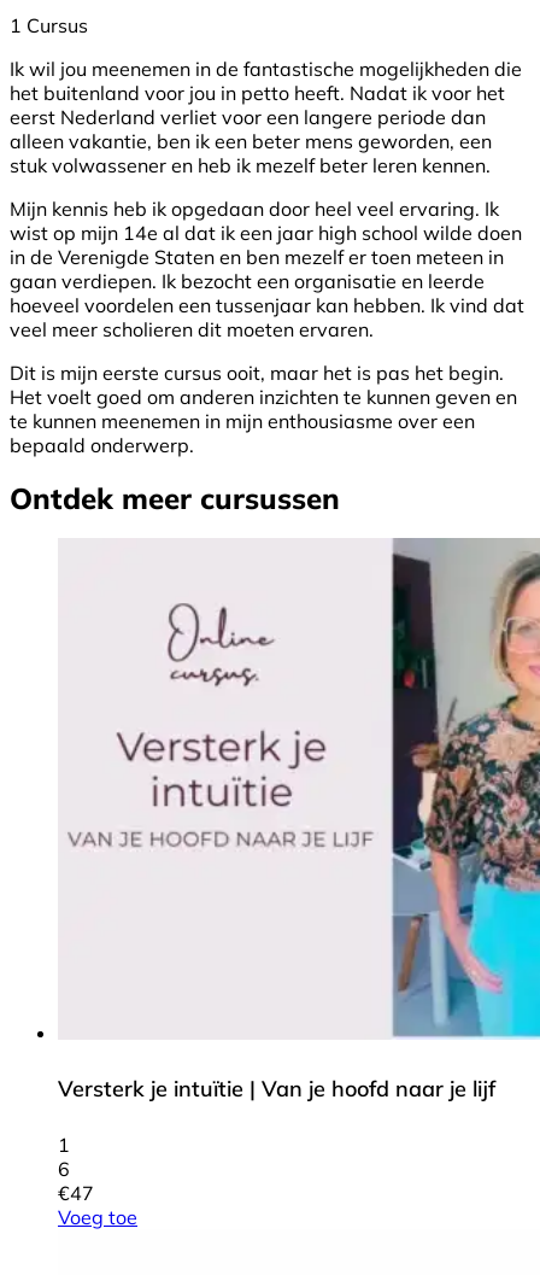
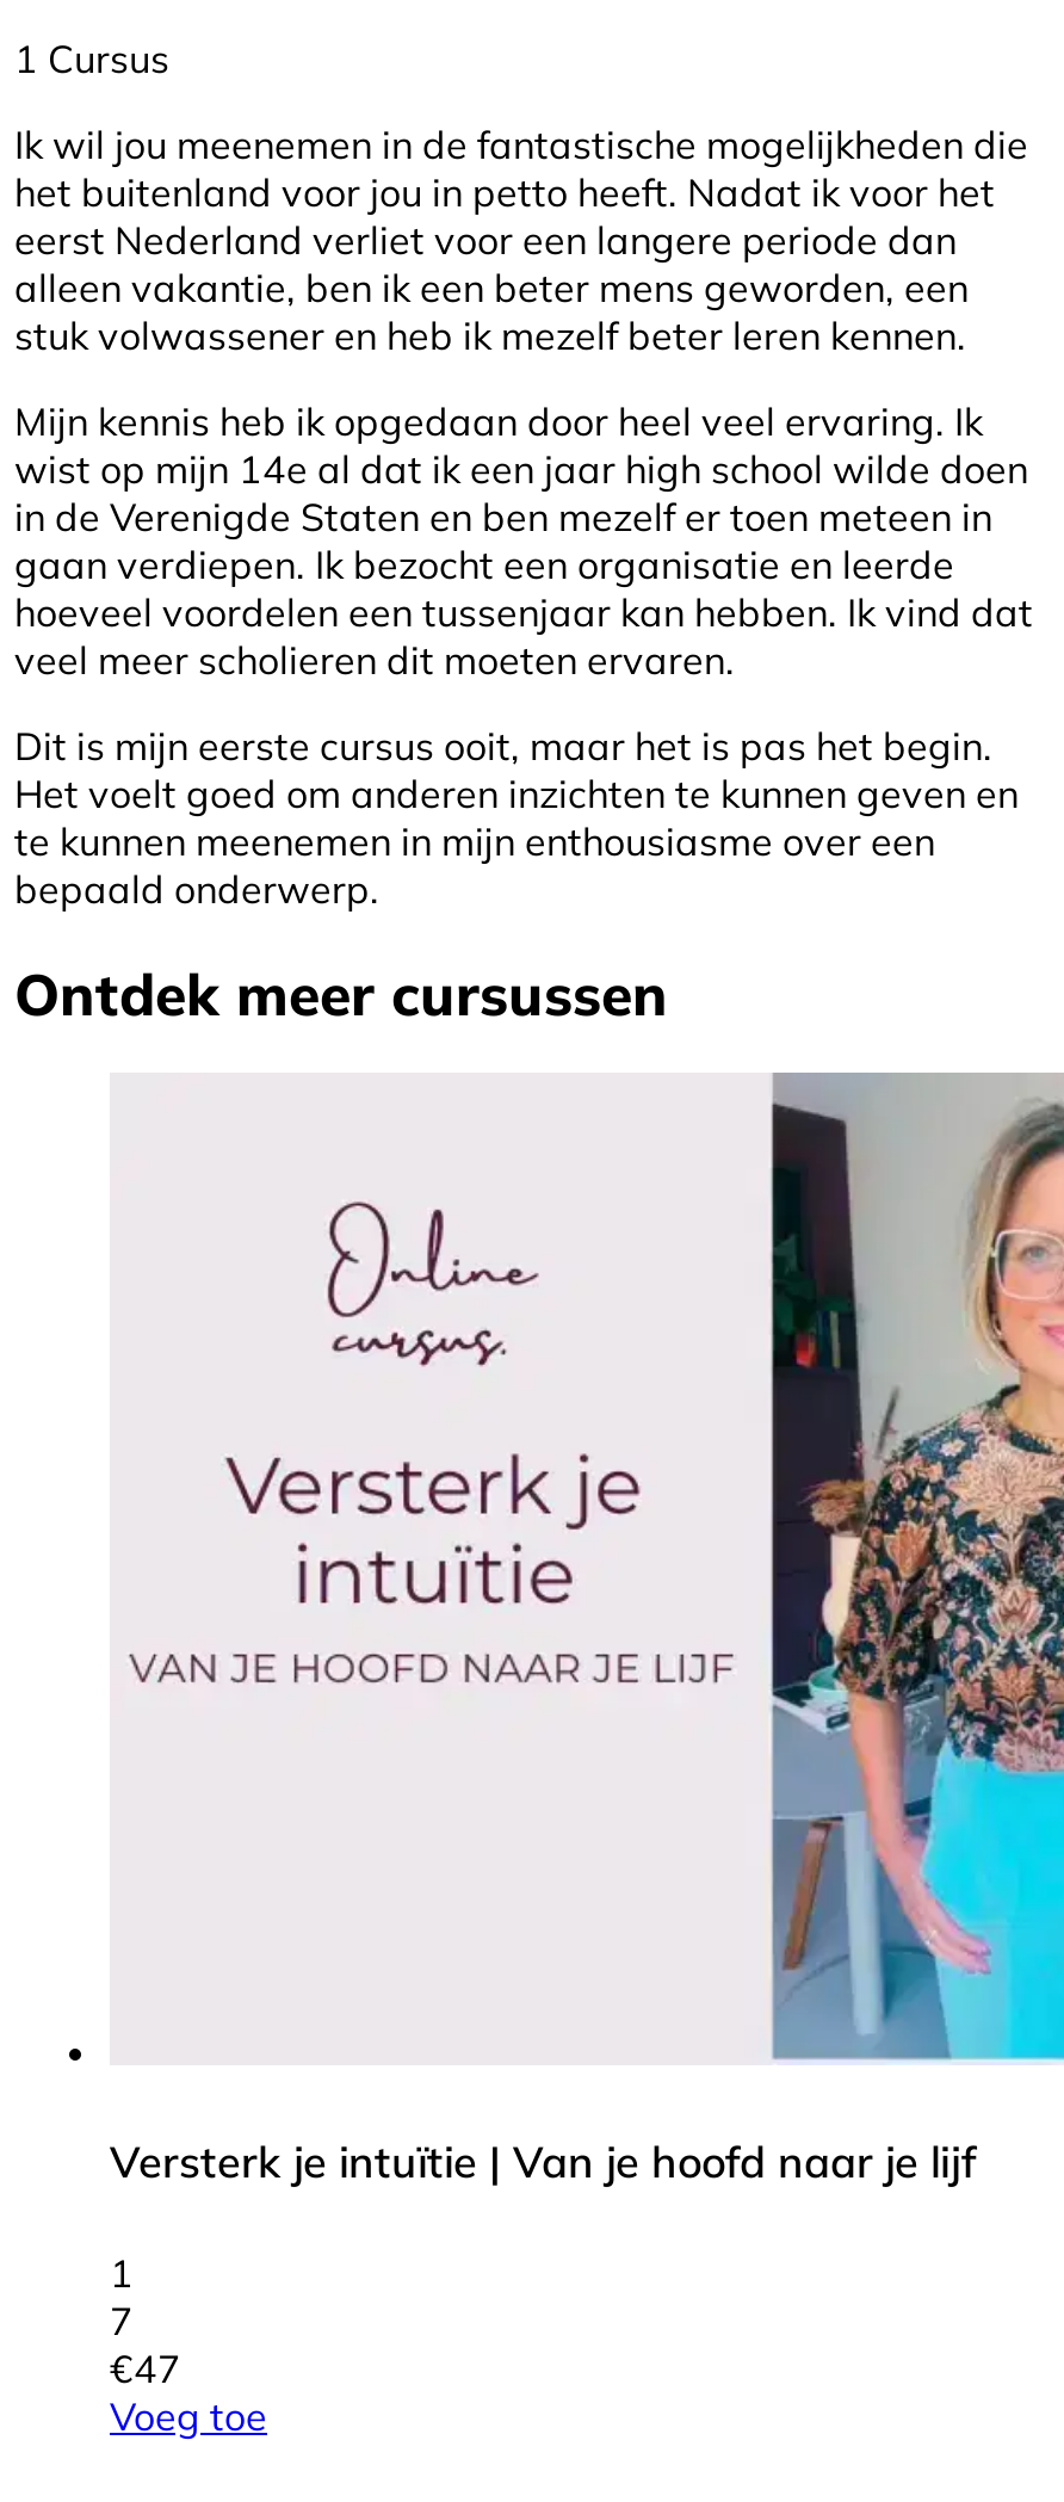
[58,1157,70,1181] 6 -> [110,2297,134,2345] 7

